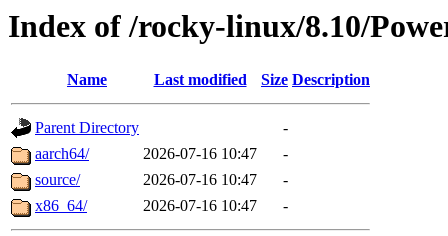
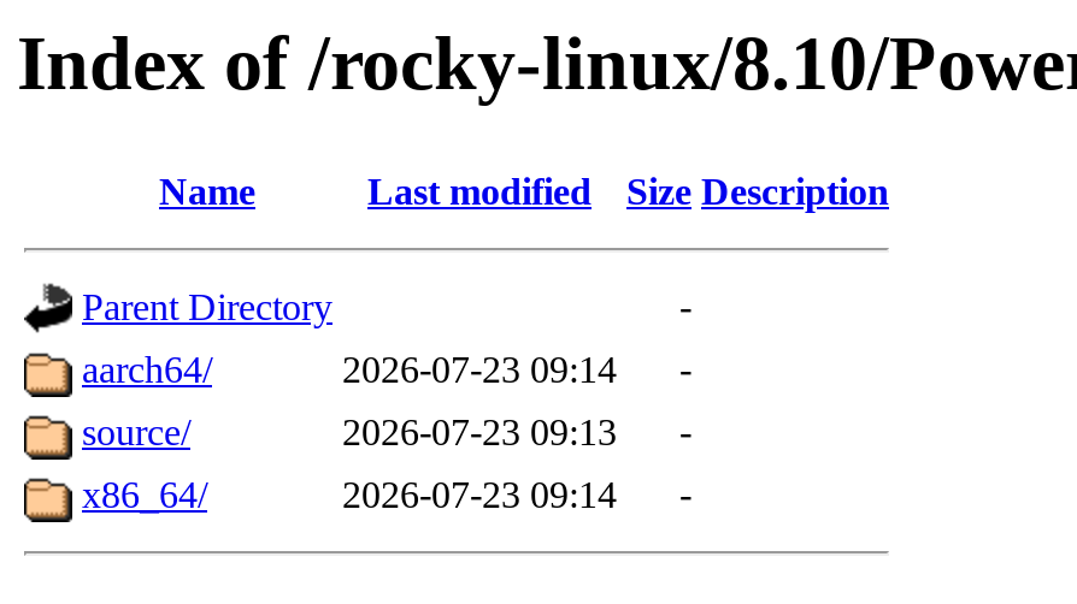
[143,145,257,162] 2026-07-16 10:47 -> [342,350,617,391] 2026-07-23 09:14
[143,171,257,188] 2026-07-16 10:47 -> [342,412,617,453] 2026-07-23 09:13
[143,197,257,214] 2026-07-16 10:47 -> [342,475,617,516] 2026-07-23 09:14

